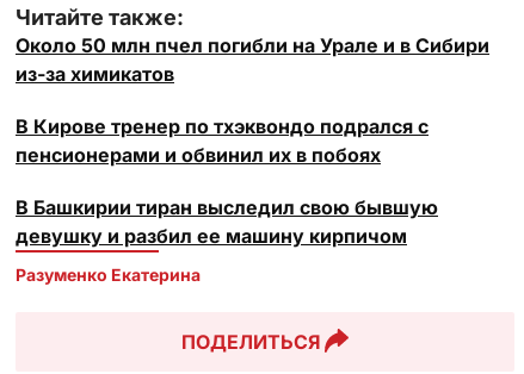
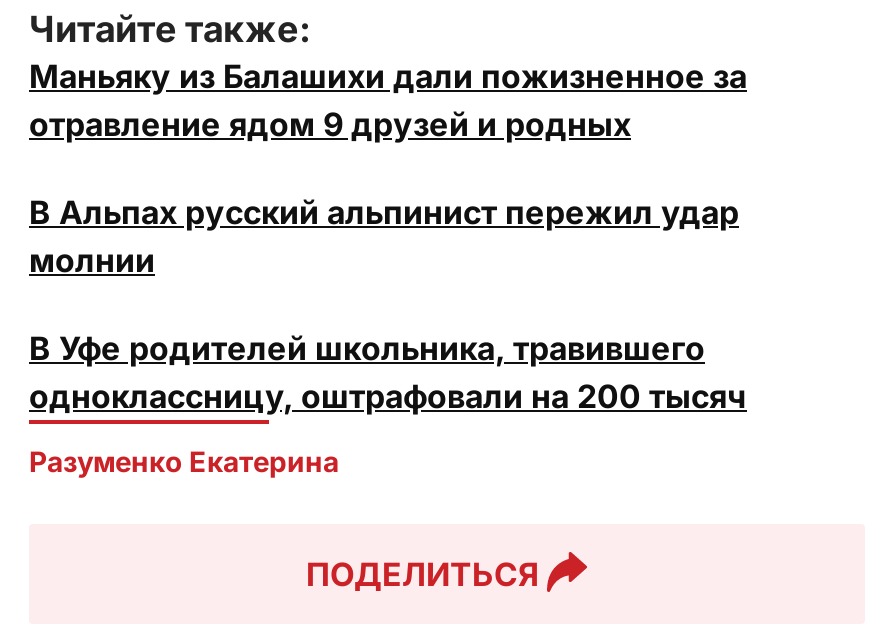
[16,33,489,86] Около 50 млн пчел погибли на Урале и в Сибири | из-за химикатов -> [29,56,747,144] Маньяку из Балашихи дали пожизненное за | отравление ядом 9 друзей и родных
[16,114,429,167] В Кирове тренер по тхэквондо подрался с | пенсионерами и обвинил их в побоях -> [29,192,739,280] В Альпах русский альпинист пережил удар | молнии
[16,195,438,248] В Башкирии тиран выследил свою бывшую | девушку и разбил ее машину кирпичом -> [29,328,747,416] В Уфе родителей школьника, травившего | одноклассницу, оштрафовали на 200 тысяч

